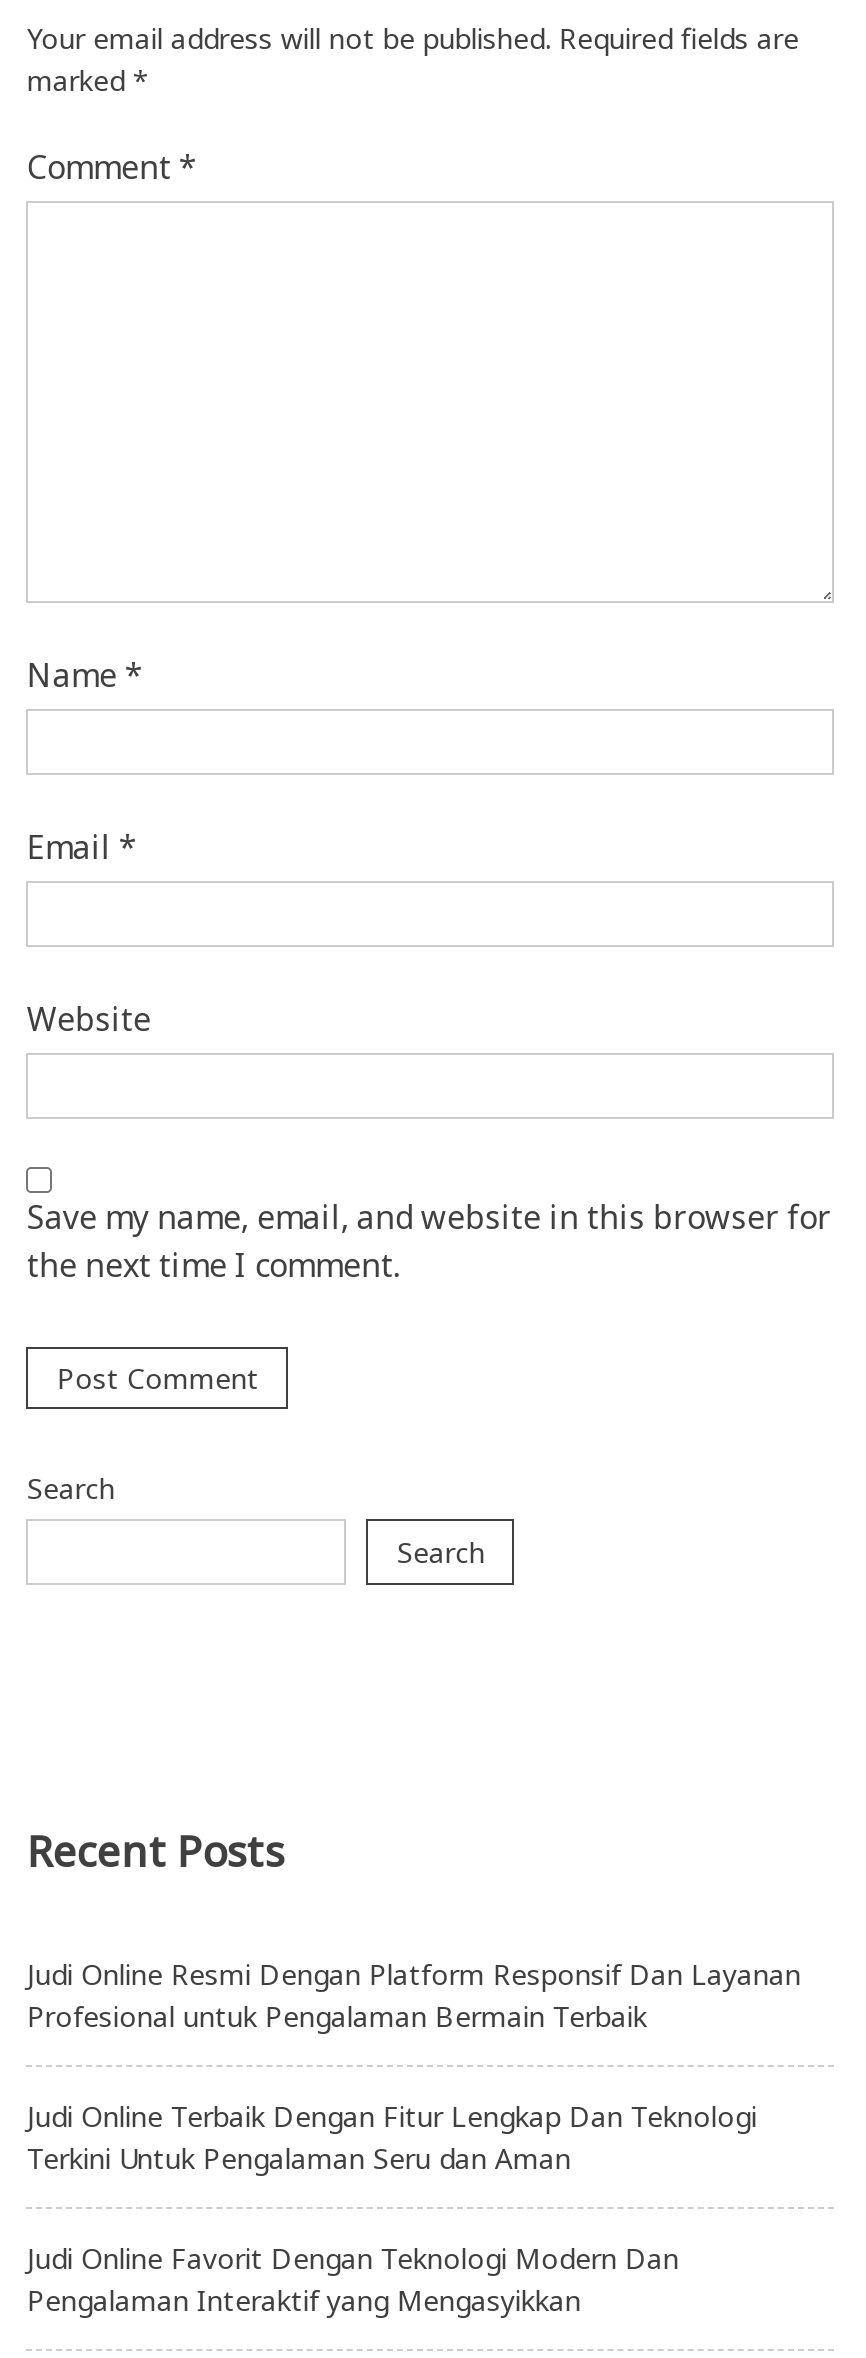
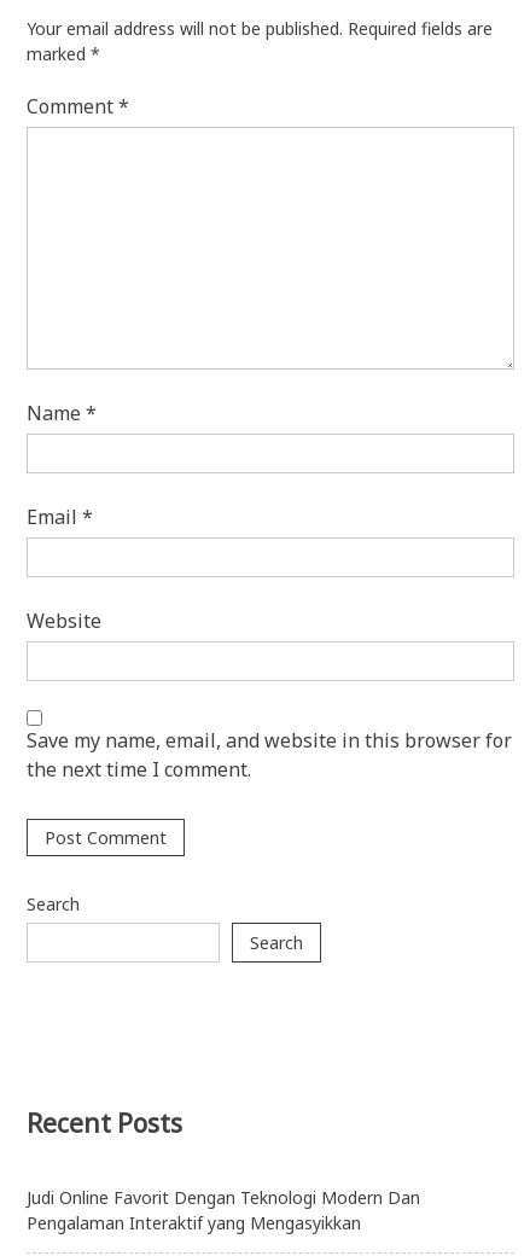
[27,1956,801,2178] Judi Online Resmi Dengan Platform Responsif Dan Layanan | Profesional untuk Pengalaman Bermain Terbaik | Judi Online Terbaik Dengan Fitur Lengkap Dan Teknologi | Terkini Untuk Pengalaman Seru dan Aman -> none

